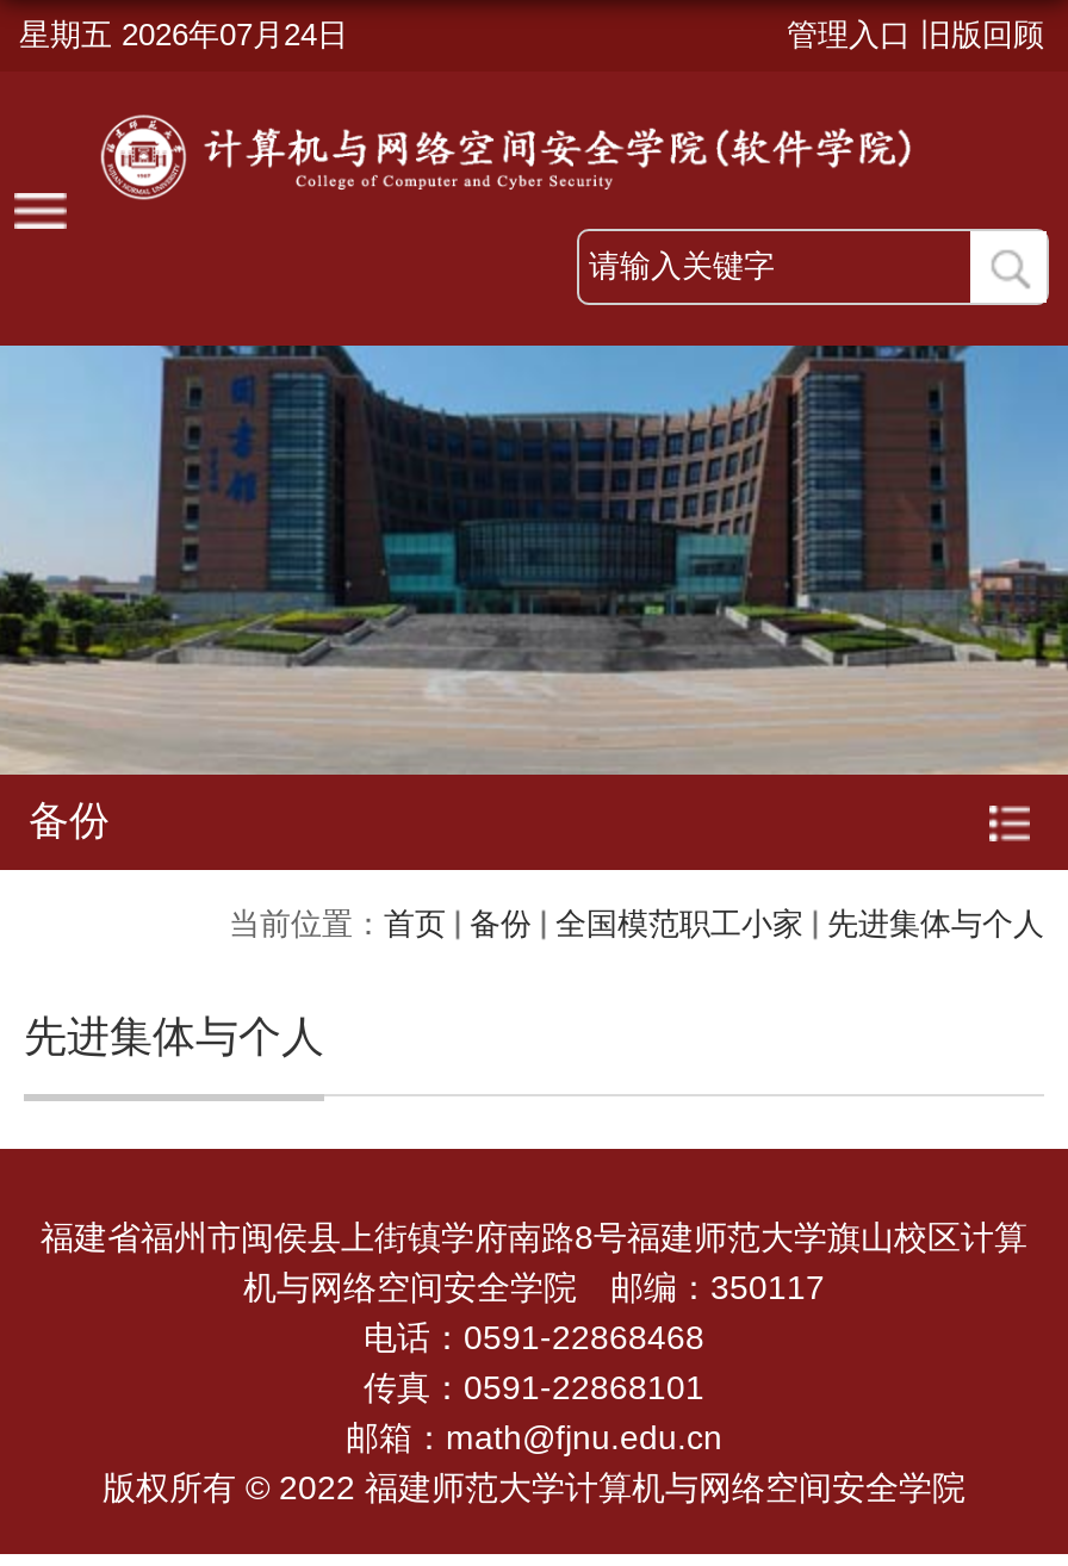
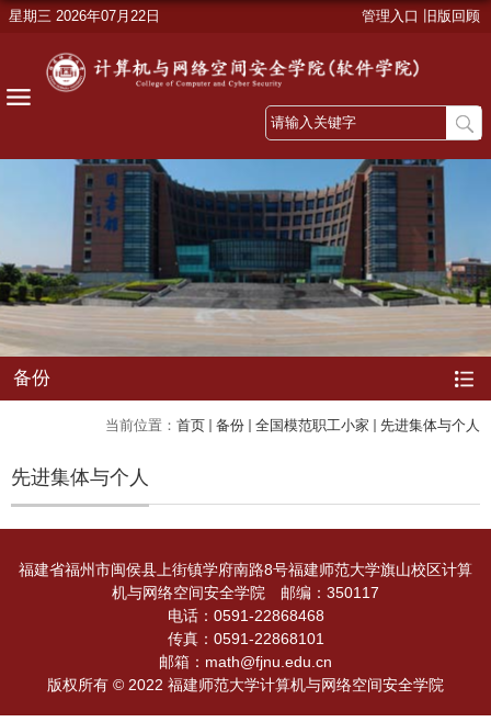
[19,17,348,52] 星期五 2026年07月24日 -> [9,8,160,24] 星期三 2026年07月22日

